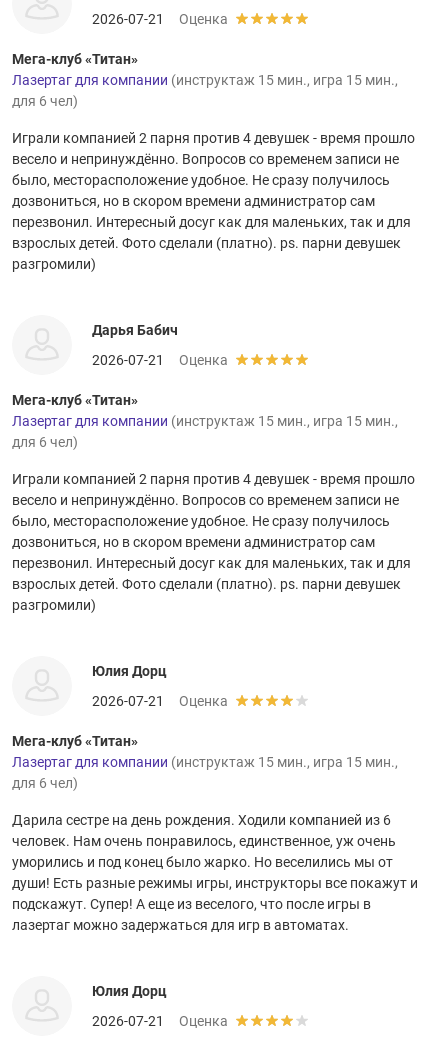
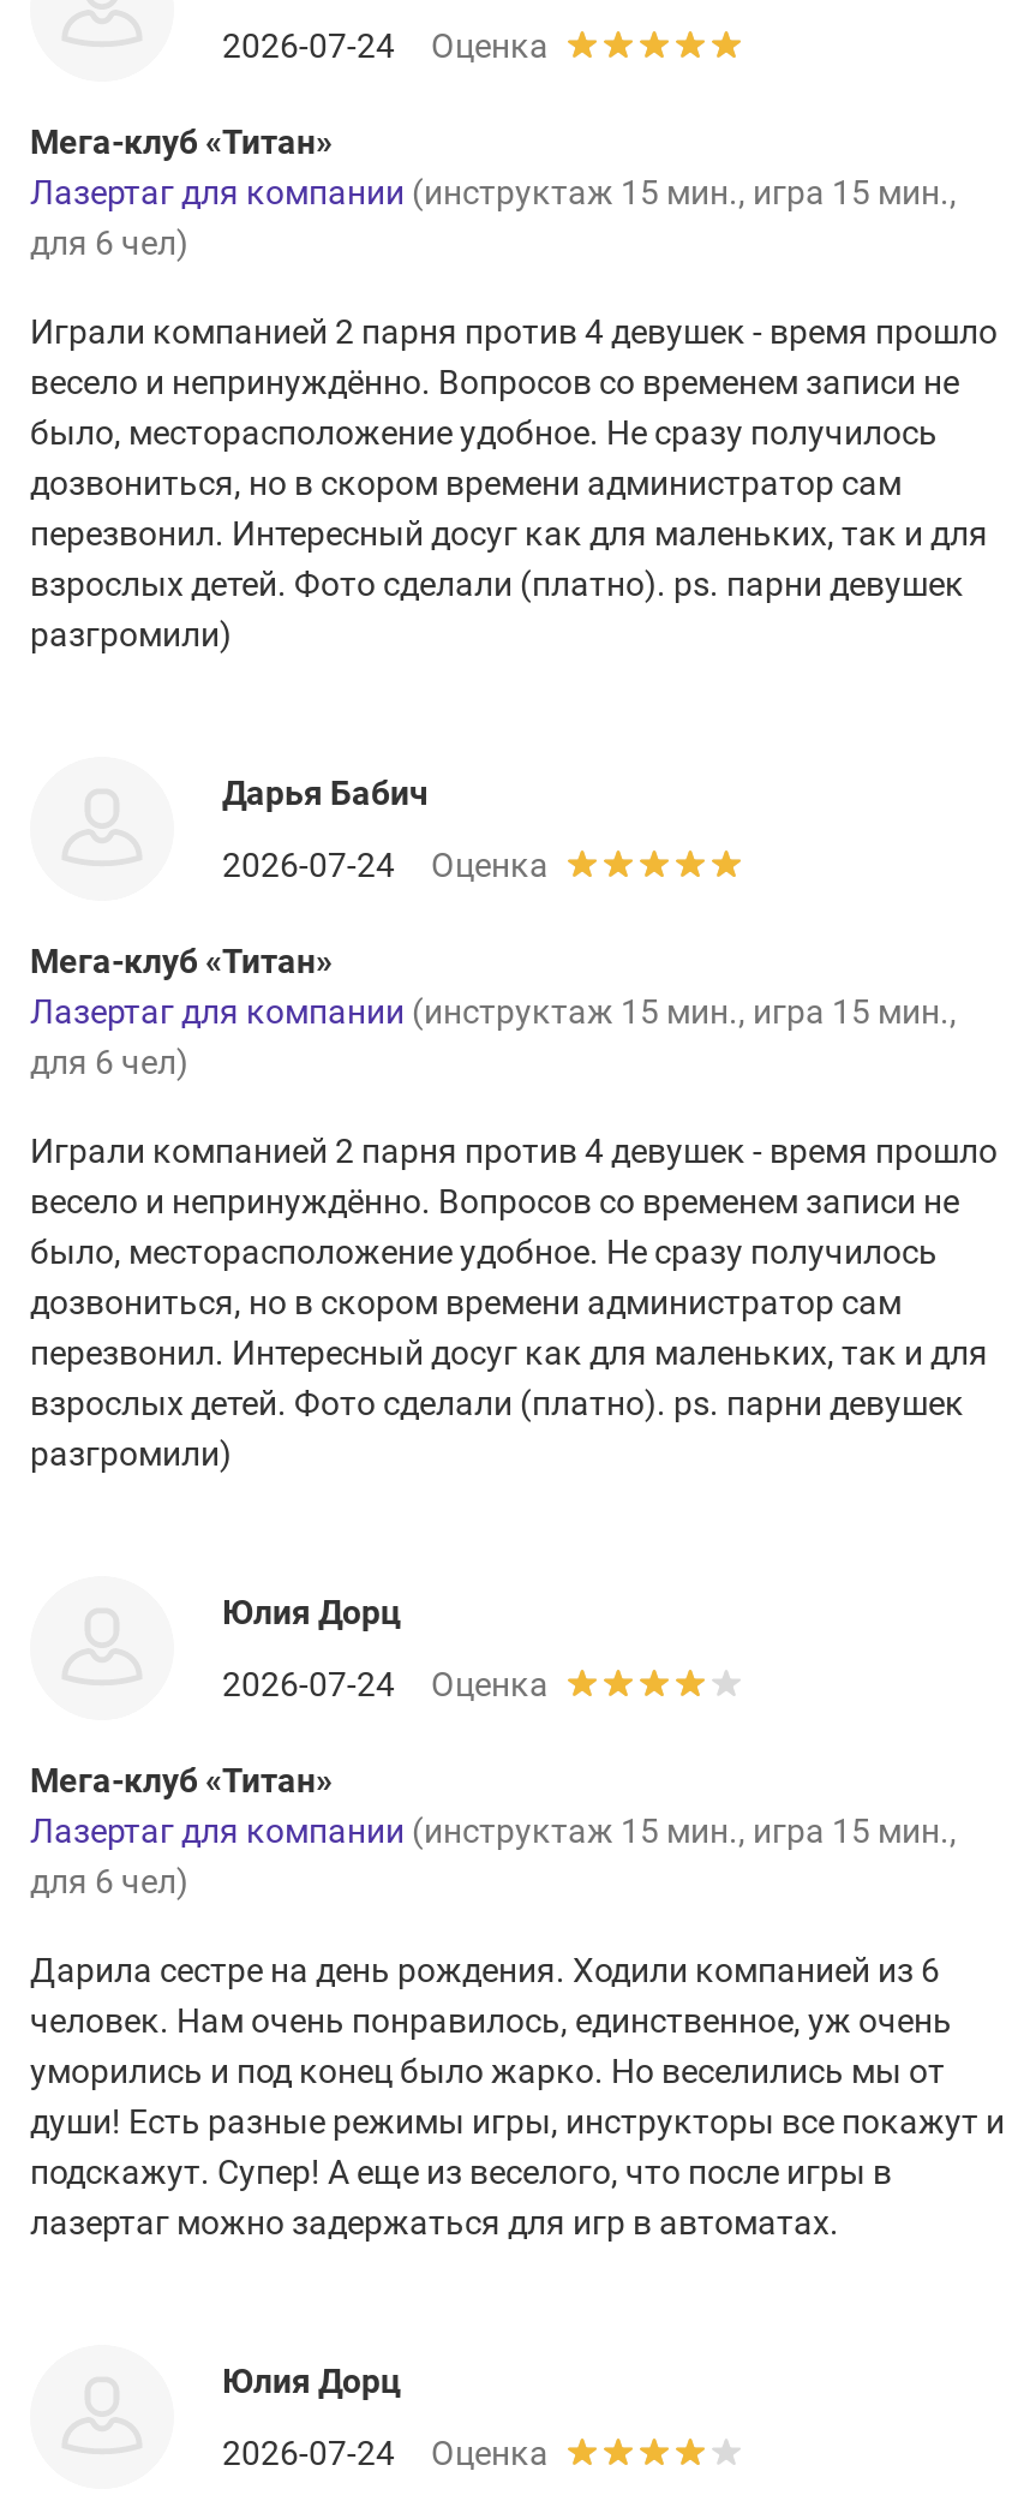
[92,11,228,27] 2026-07-21 Оценка -> [222,25,549,64] 2026-07-24 Оценка
[92,352,228,368] 2026-07-21 Оценка -> [222,845,549,883] 2026-07-24 Оценка
[92,693,228,709] 2026-07-21 Оценка -> [222,1664,549,1702] 2026-07-24 Оценка
[92,1013,228,1029] 2026-07-21 Оценка -> [222,2433,549,2471] 2026-07-24 Оценка

